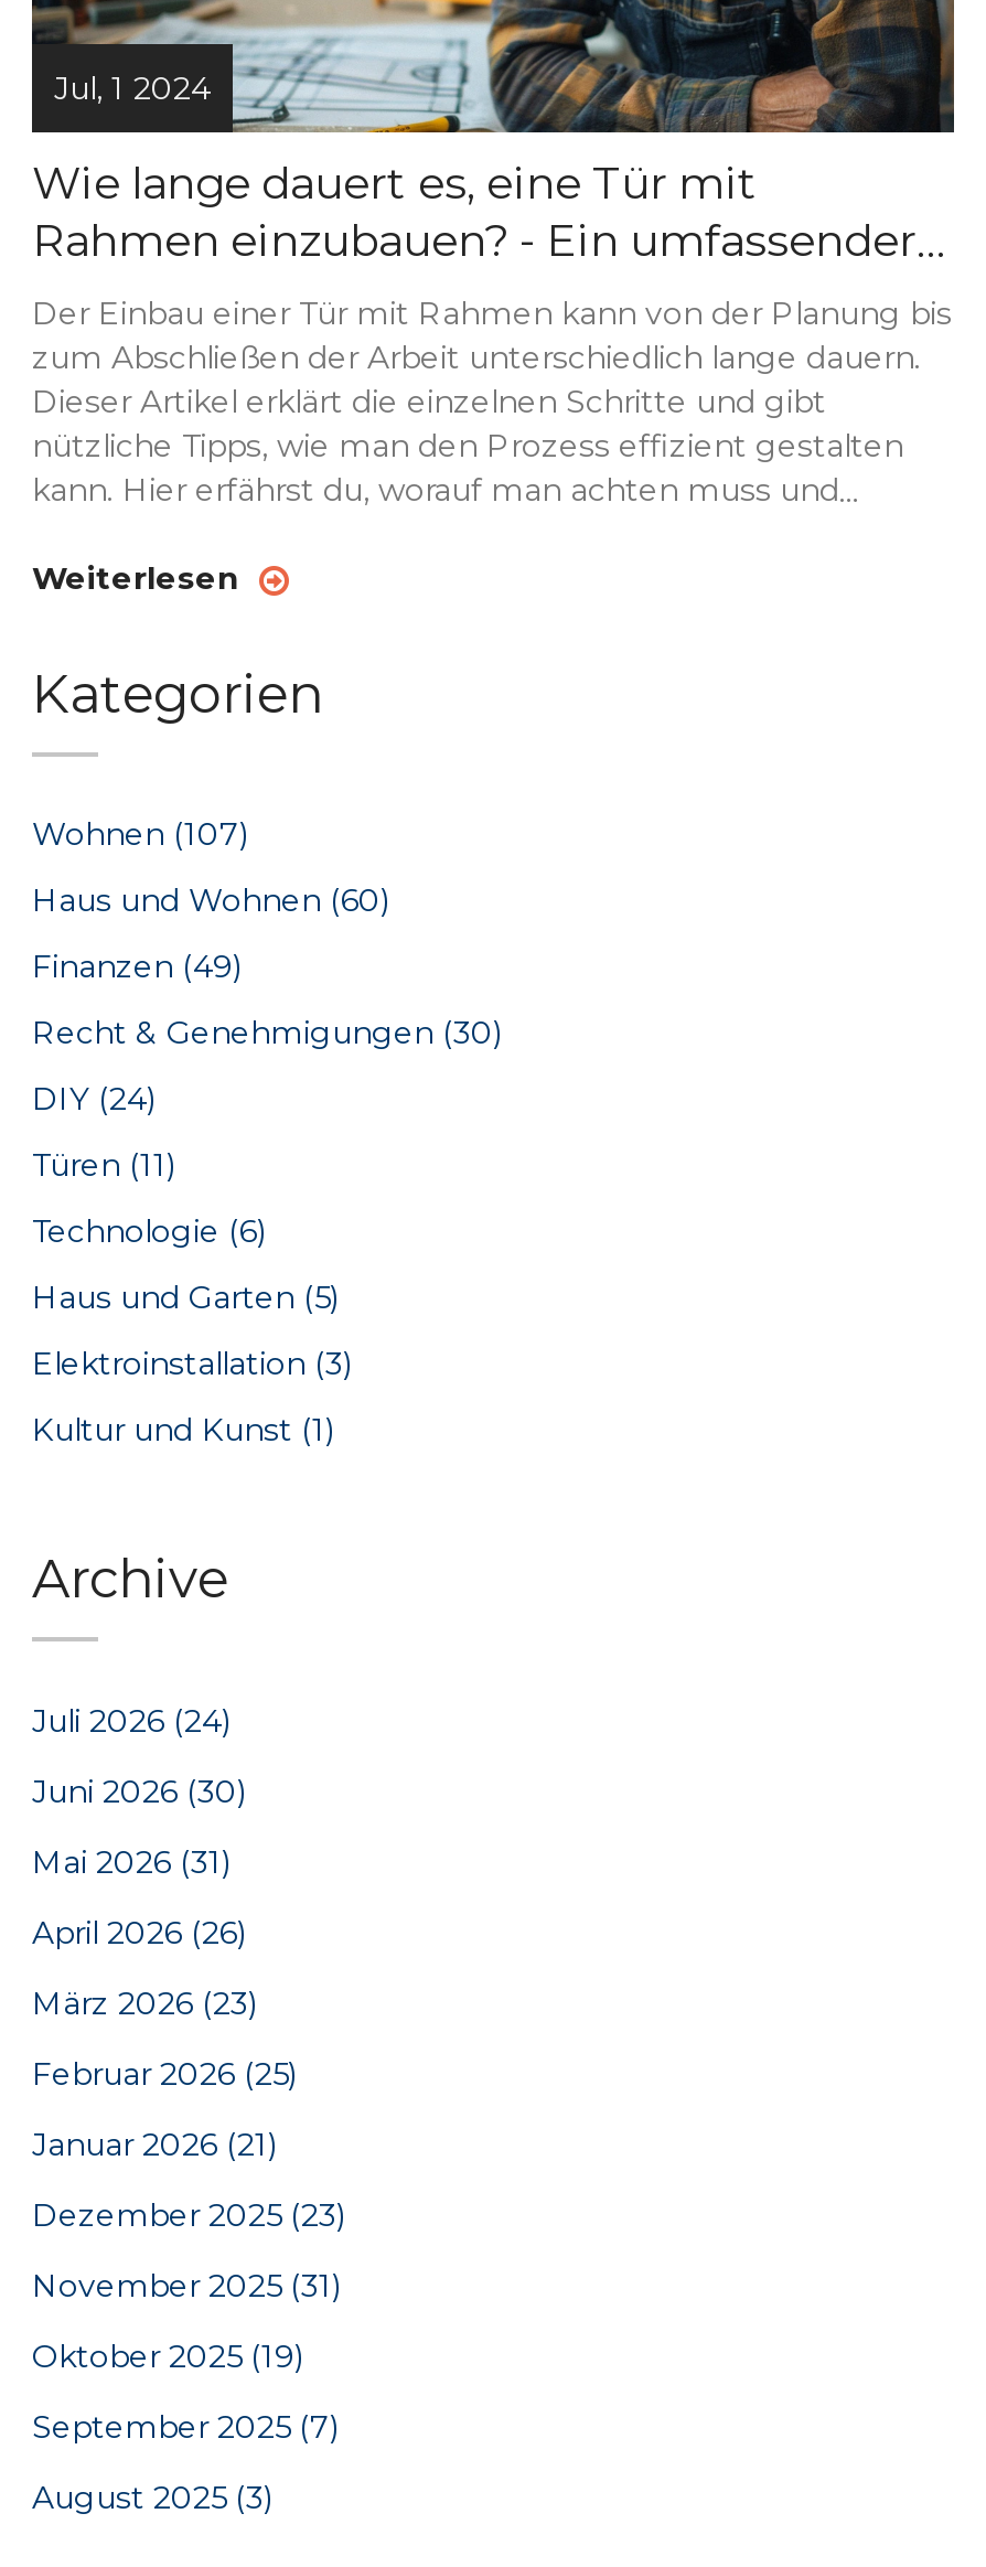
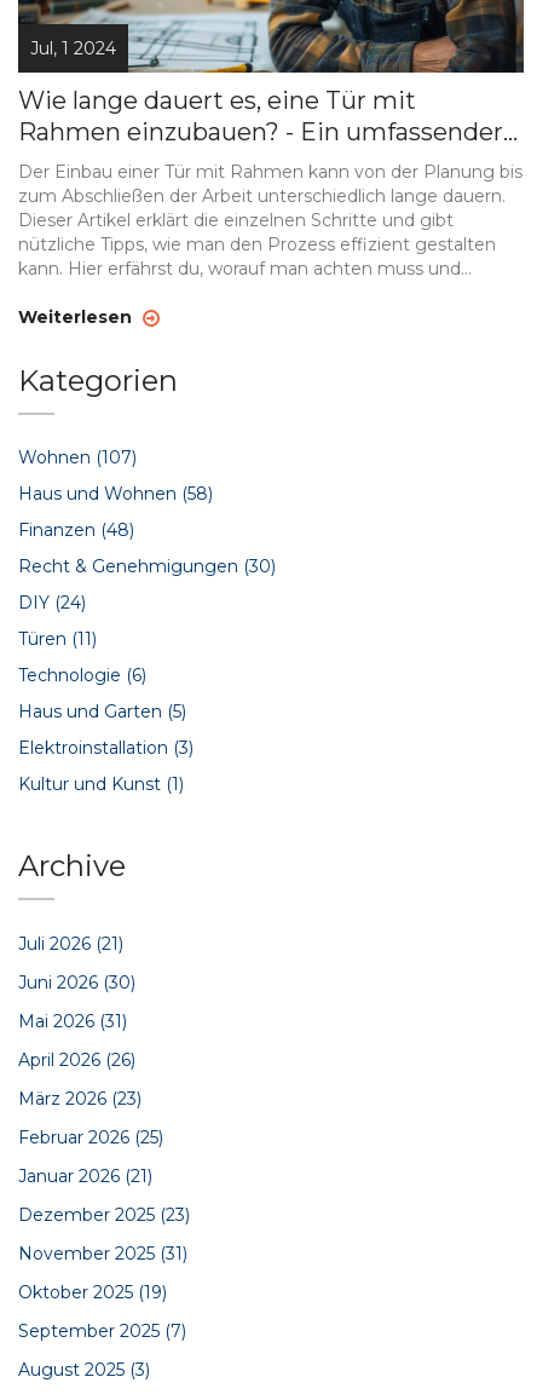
[32,881,389,920] Haus und Wohnen (60) -> [18,483,213,505] Haus und Wohnen (58)
[32,947,242,987] Finanzen (49) -> [18,519,134,541] Finanzen (48)
[32,1701,231,1741] Juli 2026 (24) -> [18,933,123,955] Juli 2026 (21)

